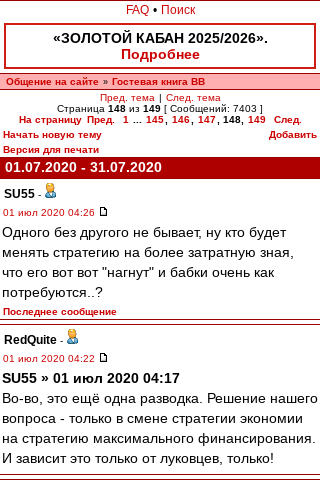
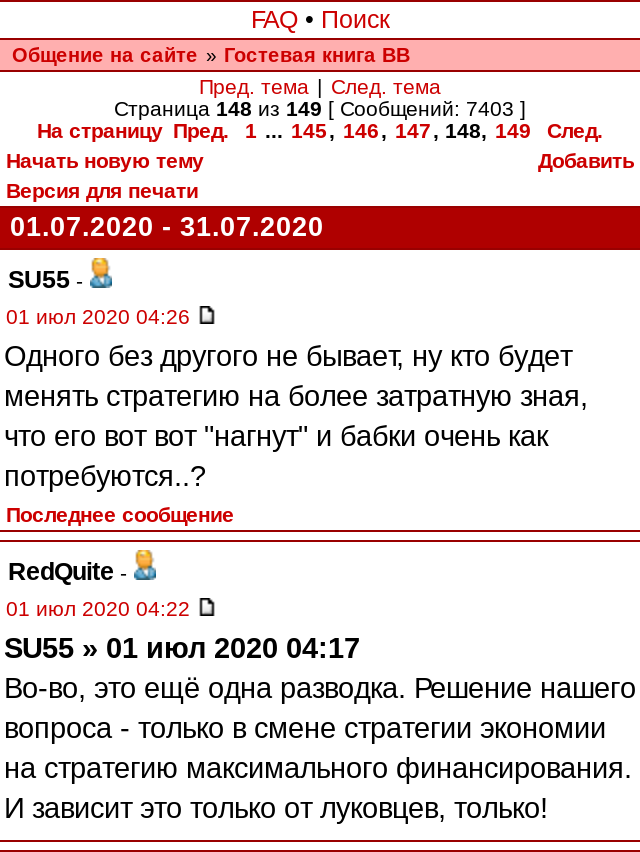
[52,30,267,62] «ЗОЛОТОЙ КАБАН 2025/2026». | Подробнее -> none

